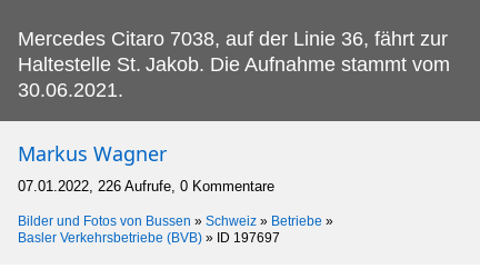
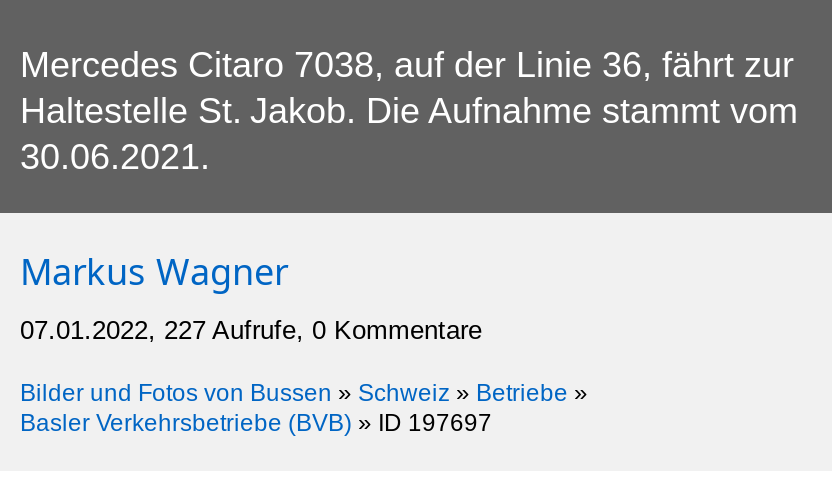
[18,178,274,194] 07.01.2022, 226 Aufrufe, 0 Kommentare -> [20,315,482,345] 07.01.2022, 227 Aufrufe, 0 Kommentare

